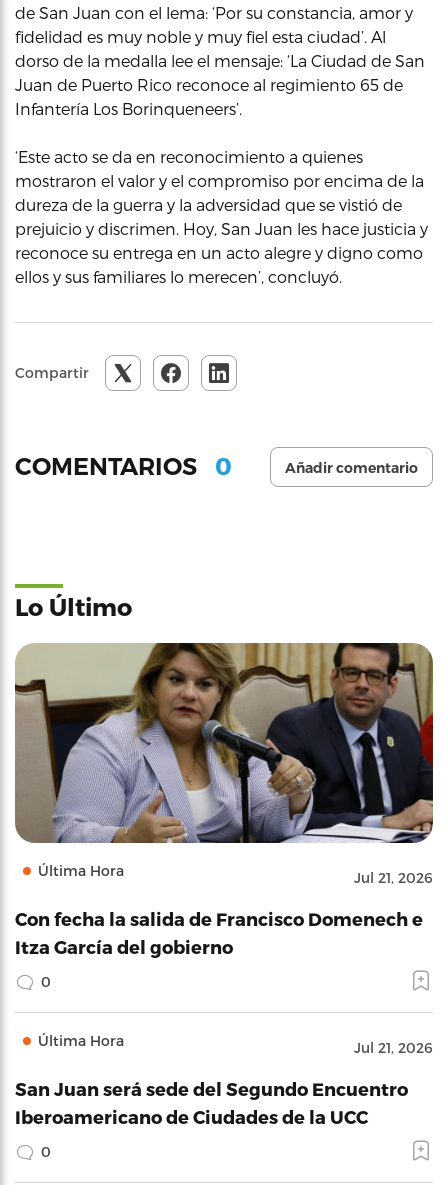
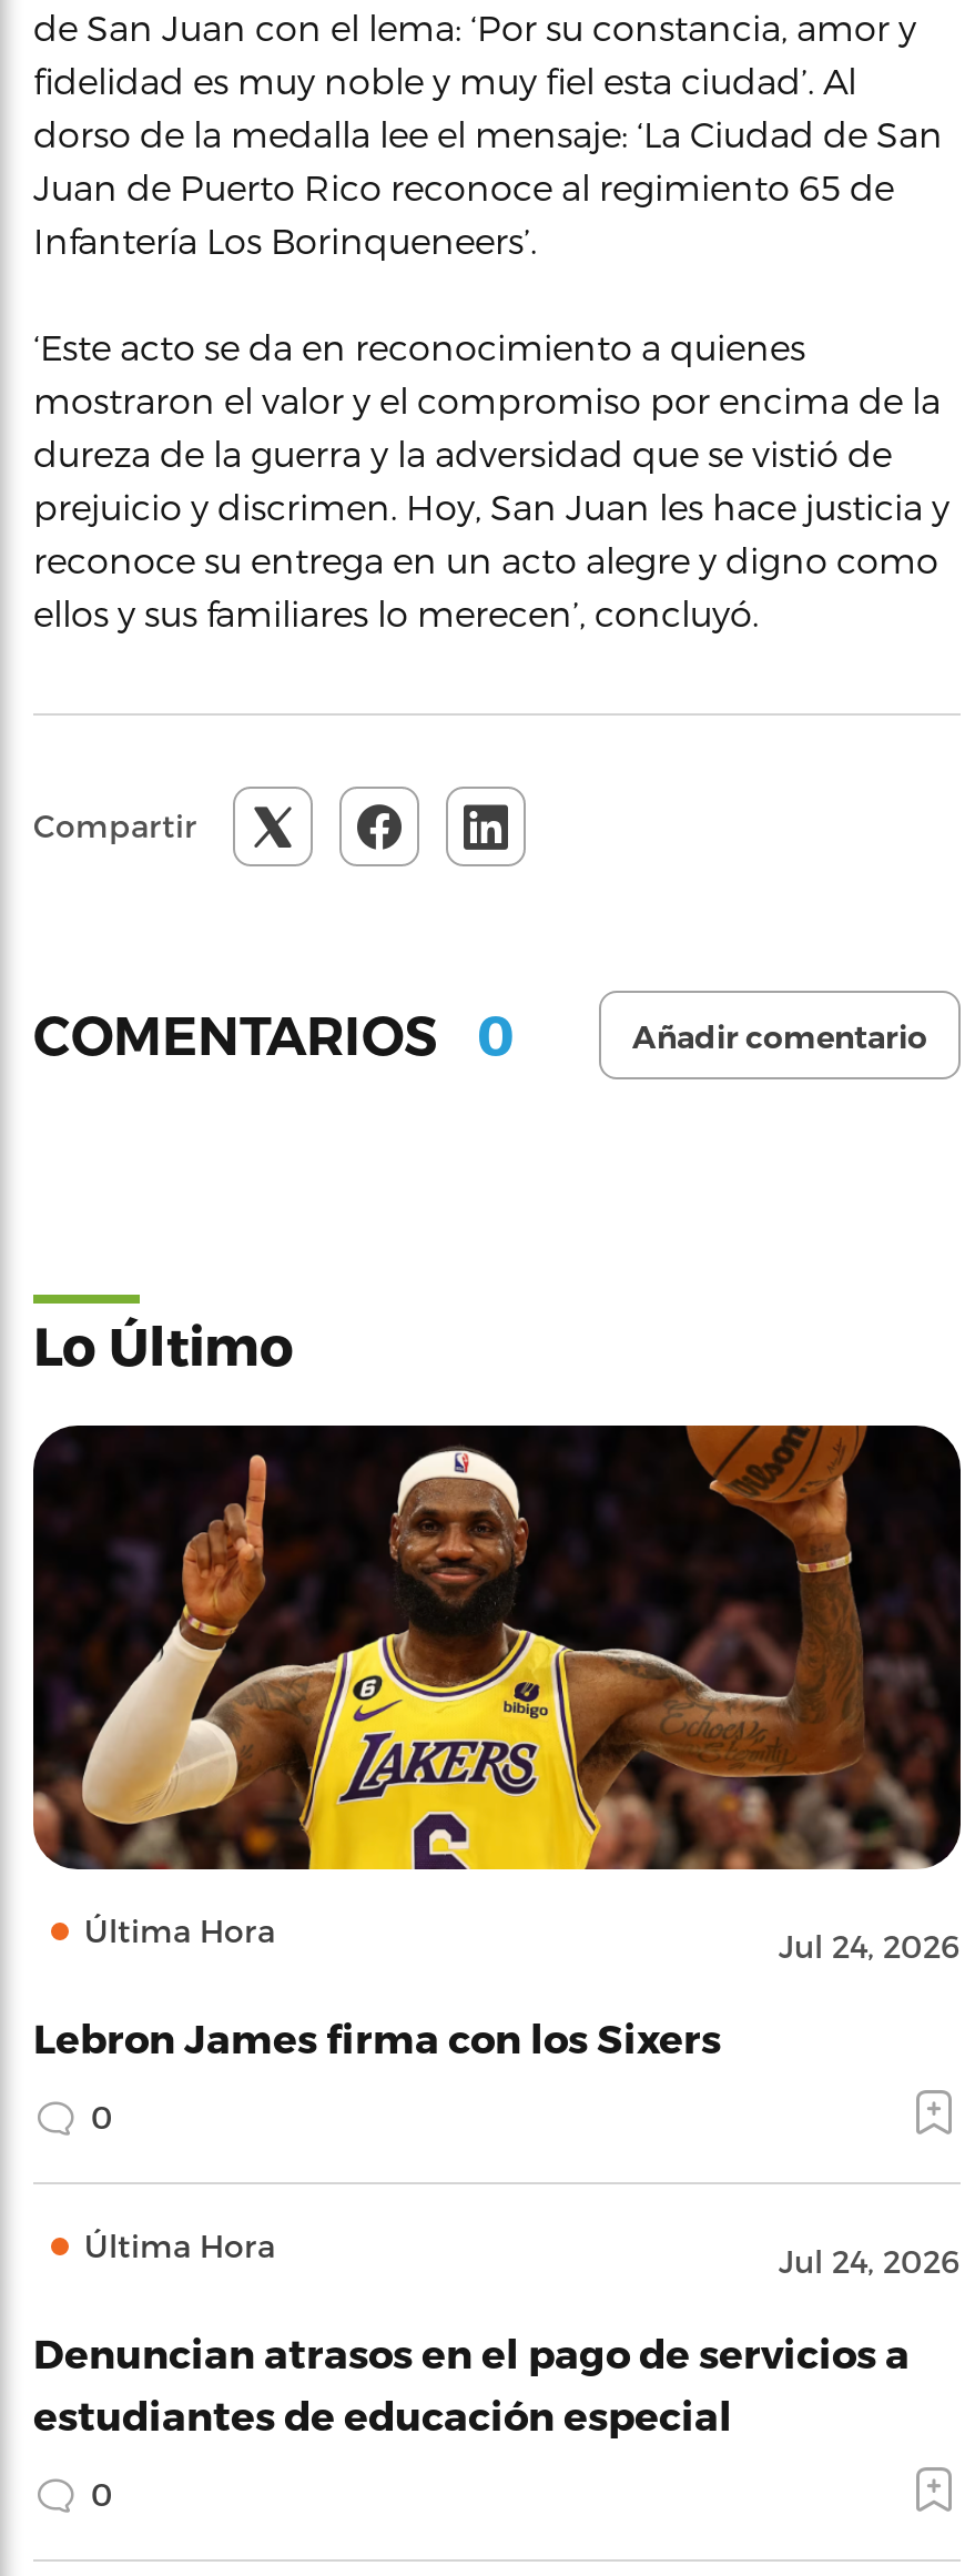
[14,642,434,886] [image] | Jul 21, 2026 -> [31,1422,963,1965] [image] | Jul 24, 2026
[15,908,423,957] Con fecha la salida de Francisco Domenech e | Itza García del gobierno -> [33,2014,721,2061] Lebron James firma con los Sixers
[354,1039,433,1056] Jul 21, 2026 -> [779,2243,961,2280] Jul 24, 2026
[15,1078,408,1127] San Juan será sede del Segundo Encuentro | Iberoamericano de Ciudades de la UCC -> [33,2329,910,2438] Denuncian atrasos en el pago de servicios a | estudiantes de educación especial

